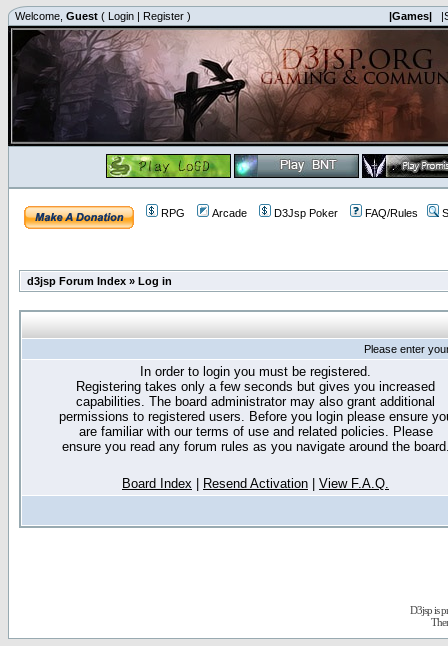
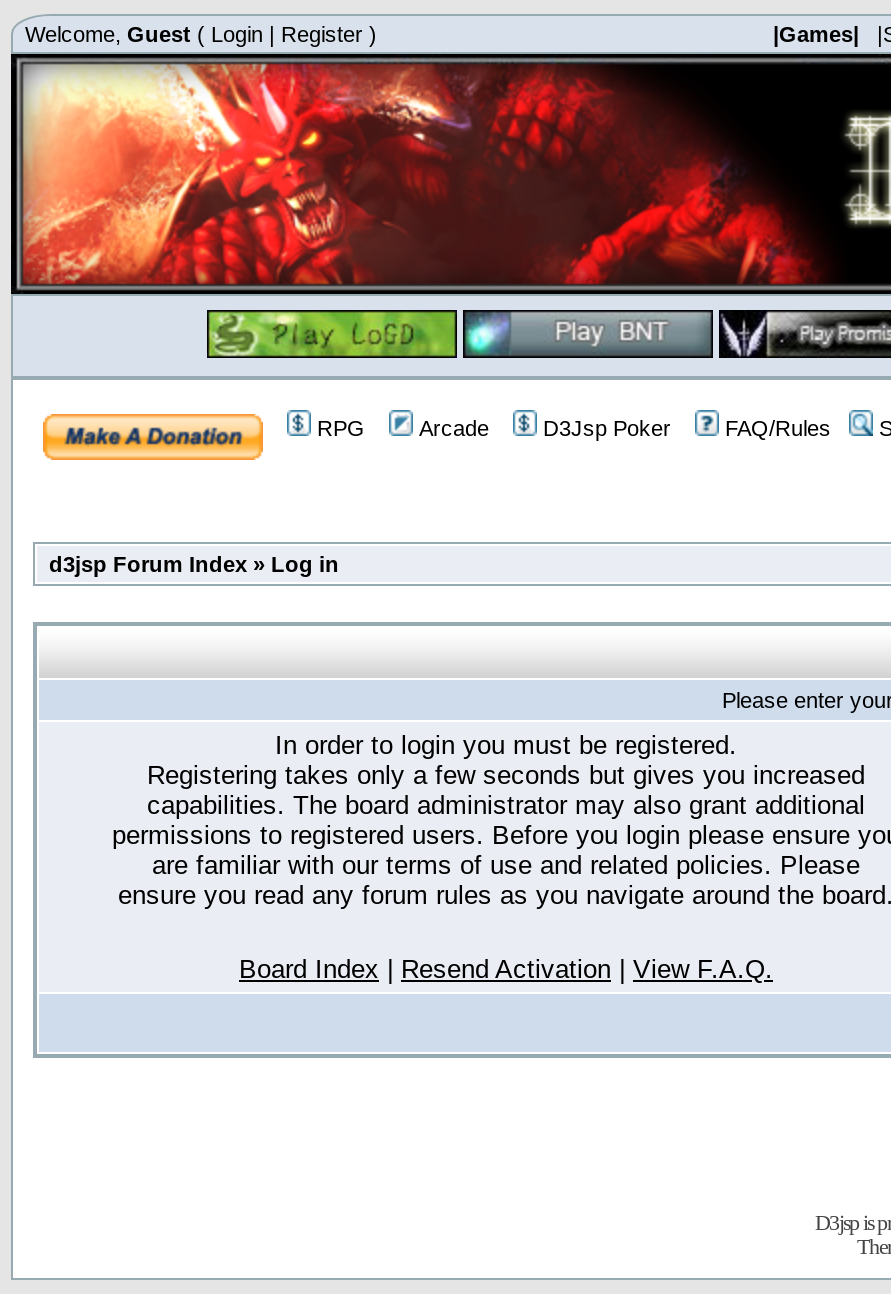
[12,29,445,142] [image] -> [21,62,885,286] [image]

